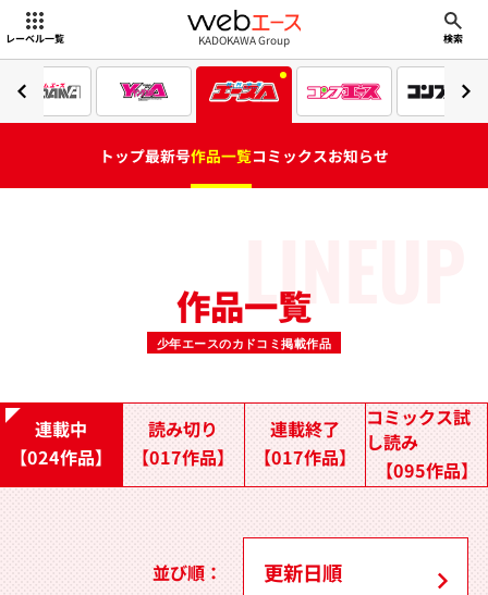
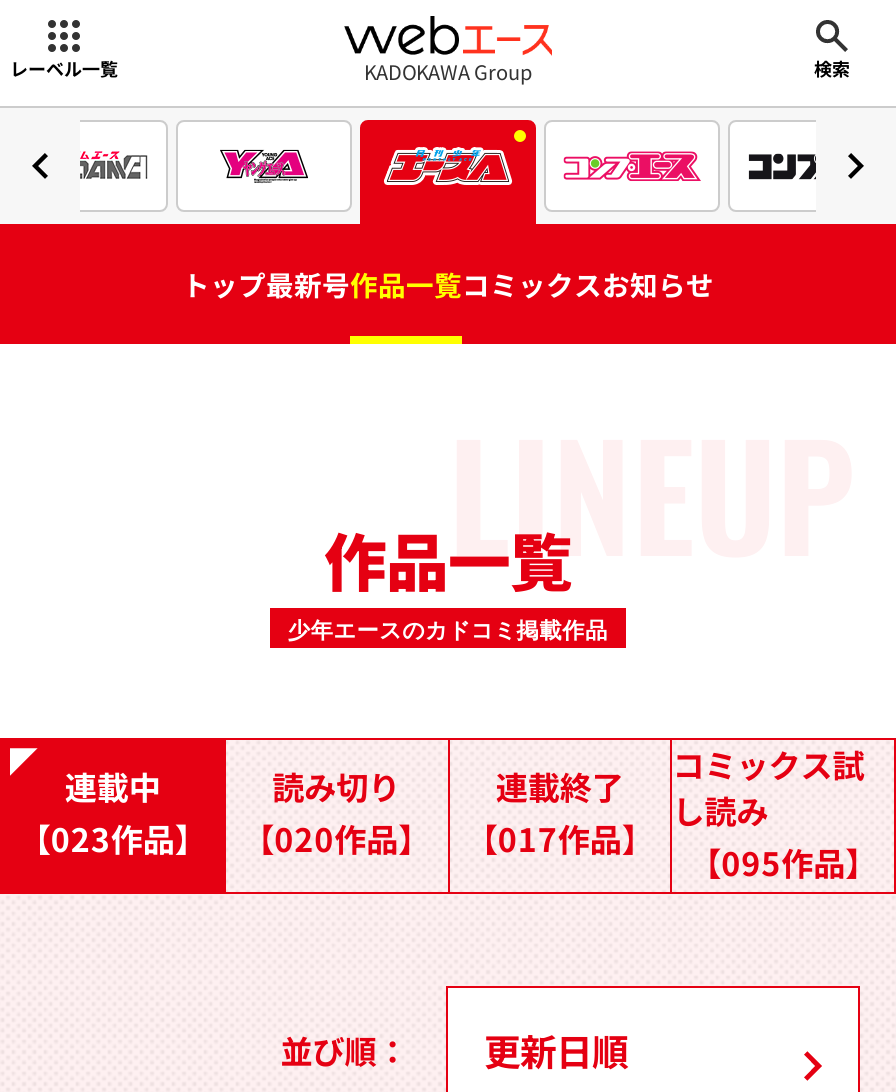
[10,444,113,470] 【024作品】 -> [19,814,207,862] 【023作品】
[132,444,234,470] 【017作品】 -> [242,814,430,862] 【020作品】

